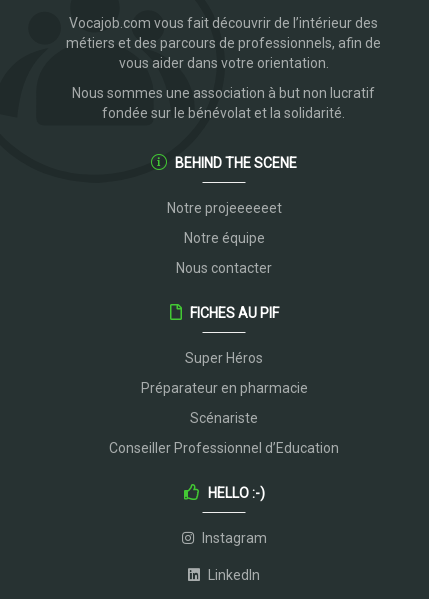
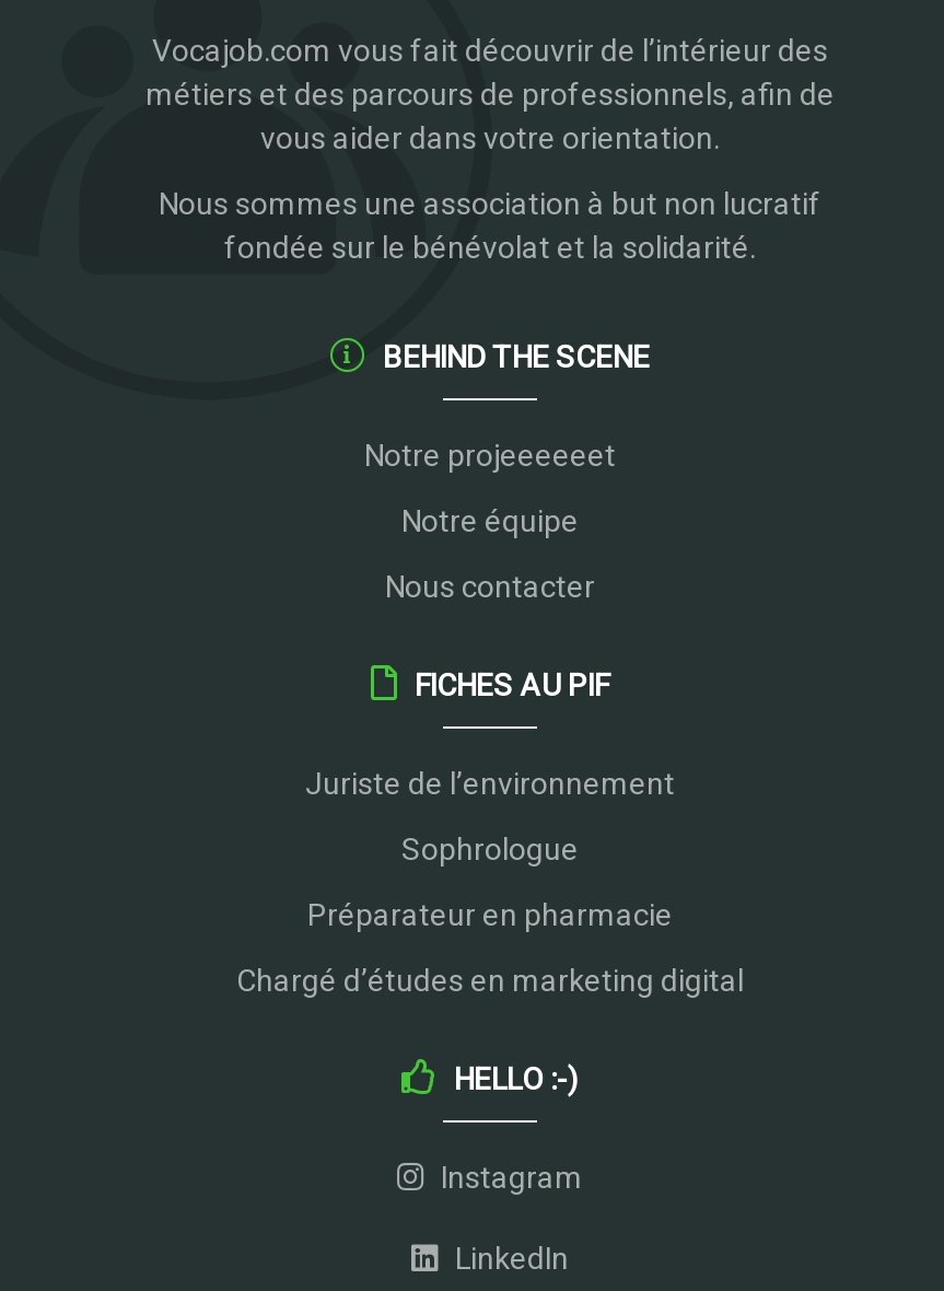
[185,350,263,366] Super Héros -> [305,766,675,867] Juriste de l’environnement | Sophrologue
moved [140,380,307,396] -> [307,897,673,932]: Préparateur en pharmacie
[109,410,339,456] Scénariste | Conseiller Professionnel d’Education -> [236,963,744,998] Chargé d’études en marketing digital

